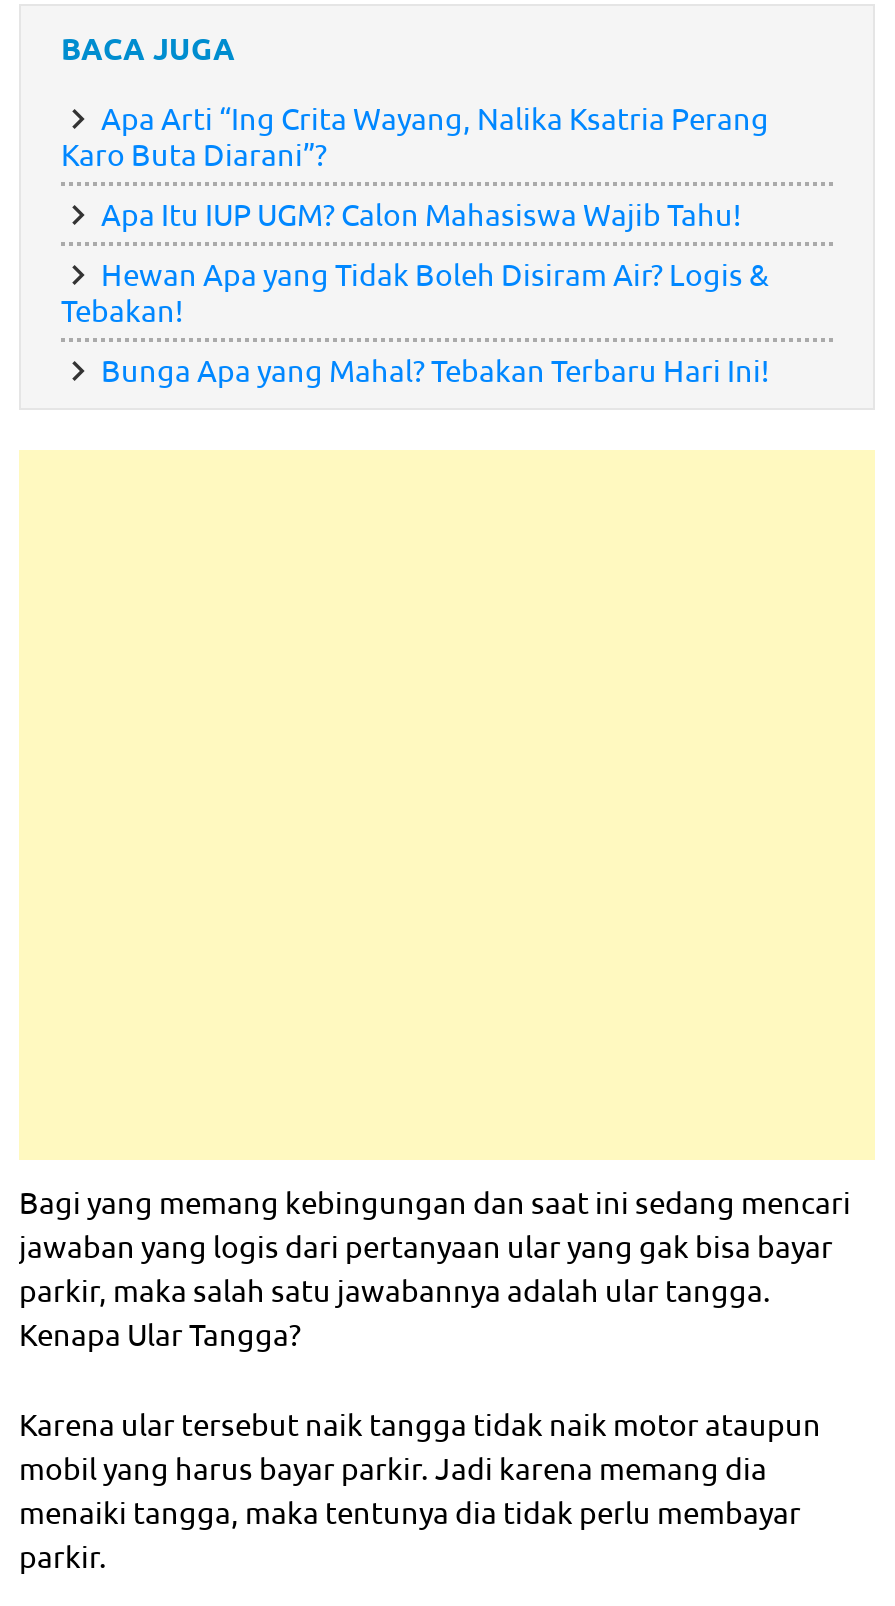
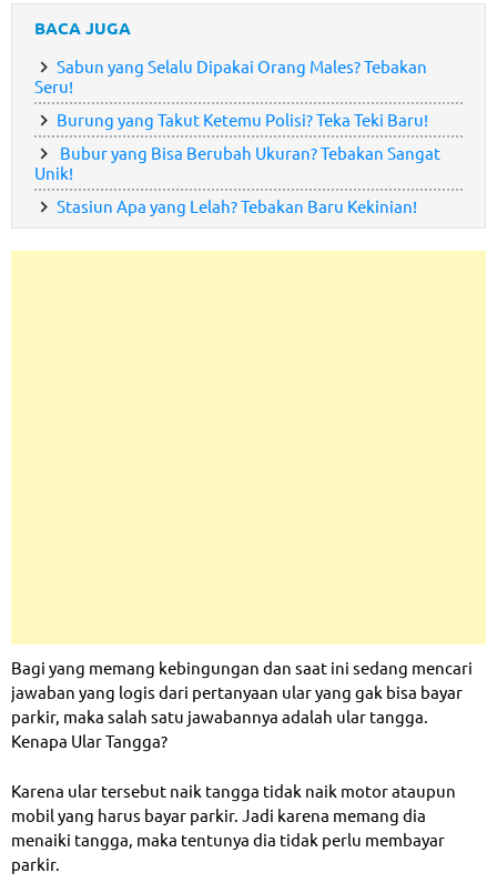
[61,98,769,172] Apa Arti “Ing Crita Wayang, Nalika Ksatria Perang | Karo Buta Diarani”? -> [34,56,427,97] Sabun yang Selalu Dipakai Orang Males? Tebakan | Seru!
[101,194,741,232] Apa Itu IUP UGM? Calon Mahasiswa Wajib Tahu! -> [57,109,428,130] Burung yang Takut Ketemu Polisi? Teka Teki Baru!
[61,254,769,328] Hewan Apa yang Tidak Boleh Disiram Air? Logis & | Tebakan! -> [34,142,440,183] Bubur yang Bisa Berubah Ukuran? Tebakan Sangat | Unik!
[101,350,769,388] Bunga Apa yang Mahal? Tebakan Terbaru Hari Ini! -> [57,195,417,217] Stasiun Apa yang Lelah? Tebakan Baru Kekinian!

